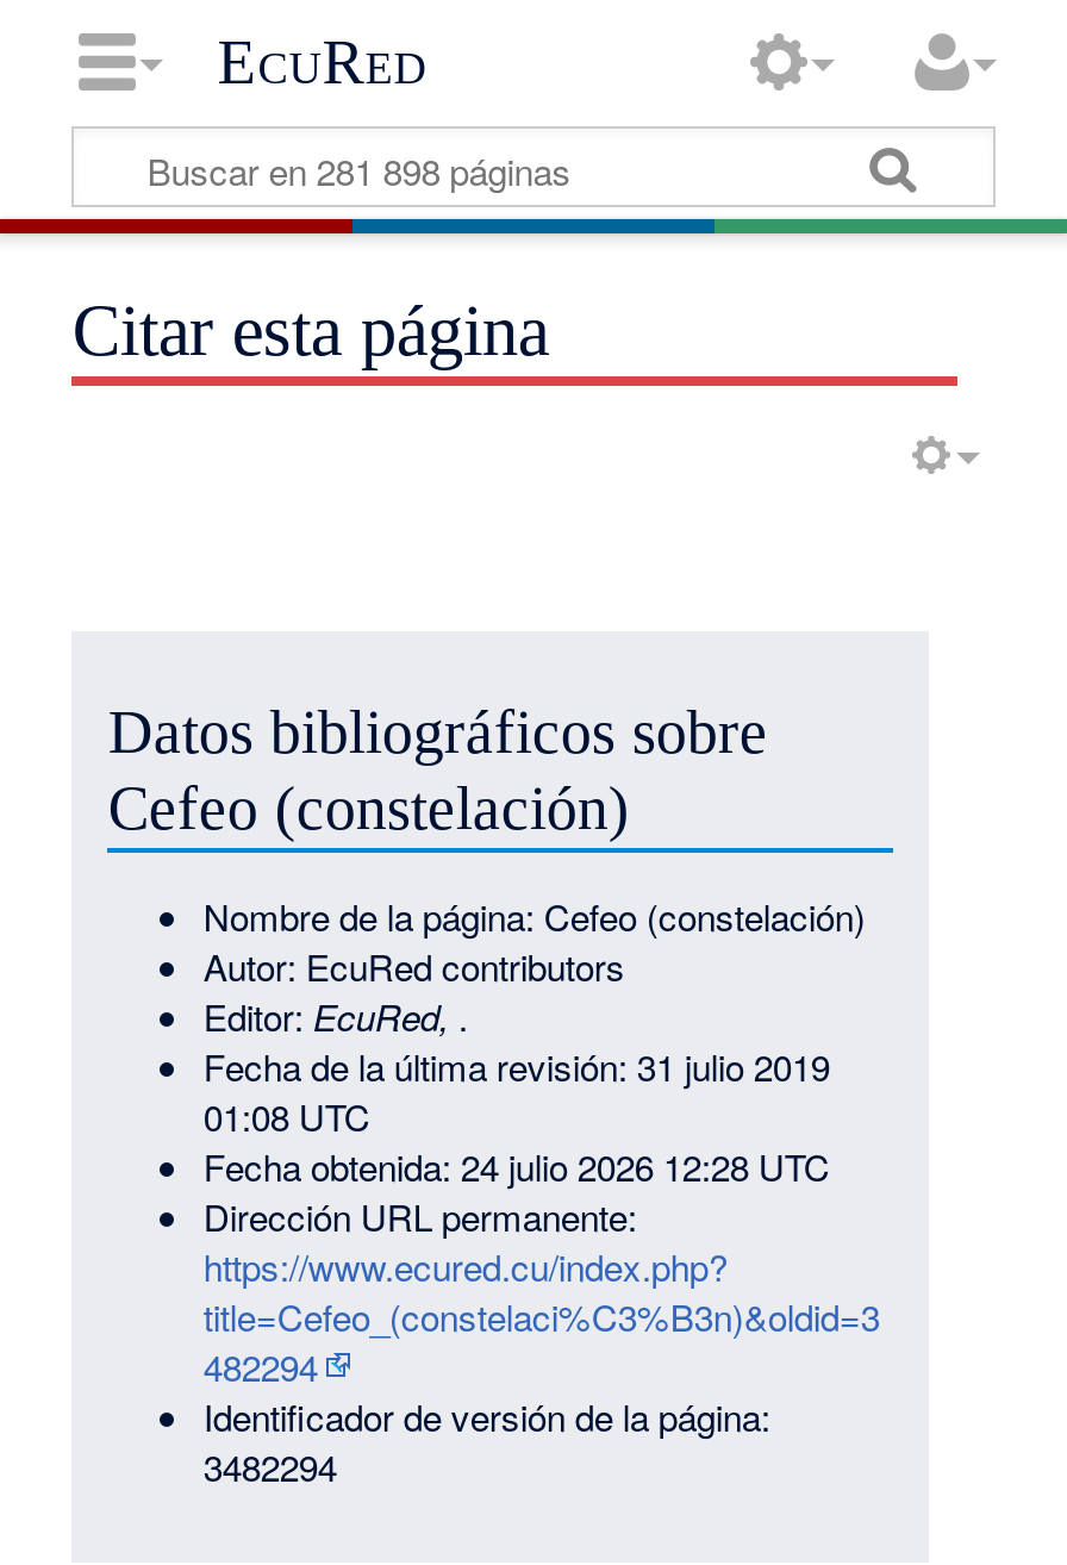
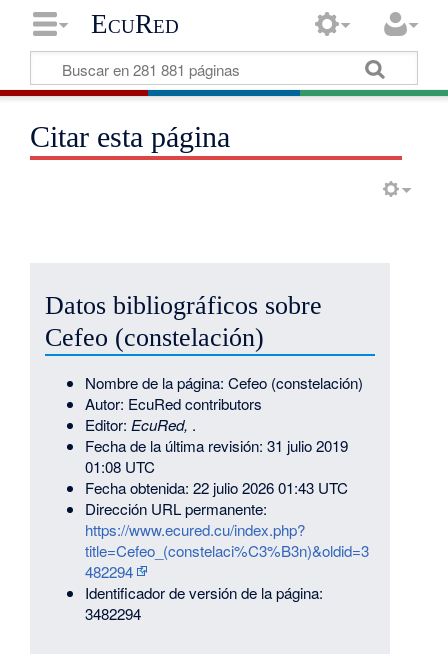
[203,1140,830,1190] Fecha obtenida: 24 julio 2026 12:28 UTC -> [85,476,348,497] Fecha obtenida: 22 julio 2026 01:43 UTC

